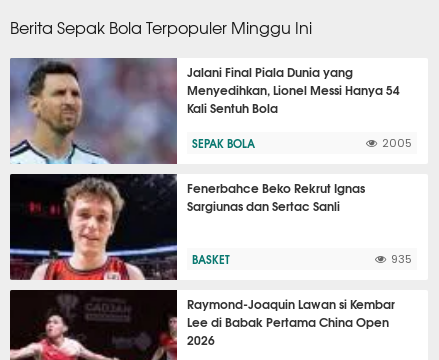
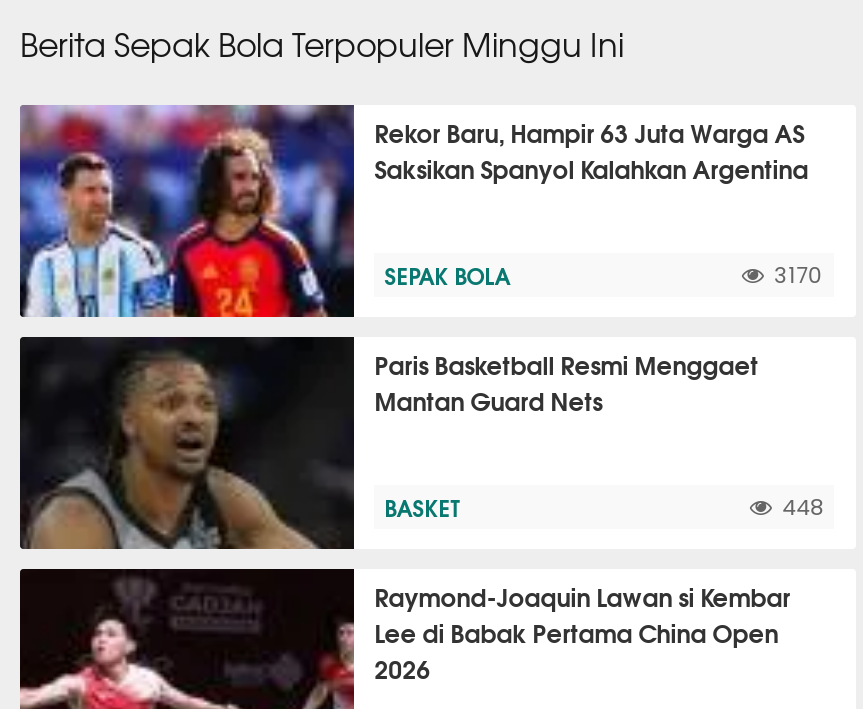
[10,58,400,165] [image] | Jalani Final Piala Dunia yang | Menyedihkan, Lionel Messi Hanya 54 | Kali Sentuh Bola -> [18,105,808,319] [image] | Rekor Baru, Hampir 63 Juta Warga AS | Saksikan Spanyol Kalahkan Argentina
[382,138,412,149] 2005 -> [774,265,824,287] 3170
[9,174,365,281] [image] | Fenerbahce Beko Rekrut Ignas | Sargiunas dan Sertac Sanli -> [20,339,758,551] [image] | Paris Basketball Resmi Menggaet | Mantan Guard Nets
[391,254,412,265] 935 -> [782,497,824,519] 448

